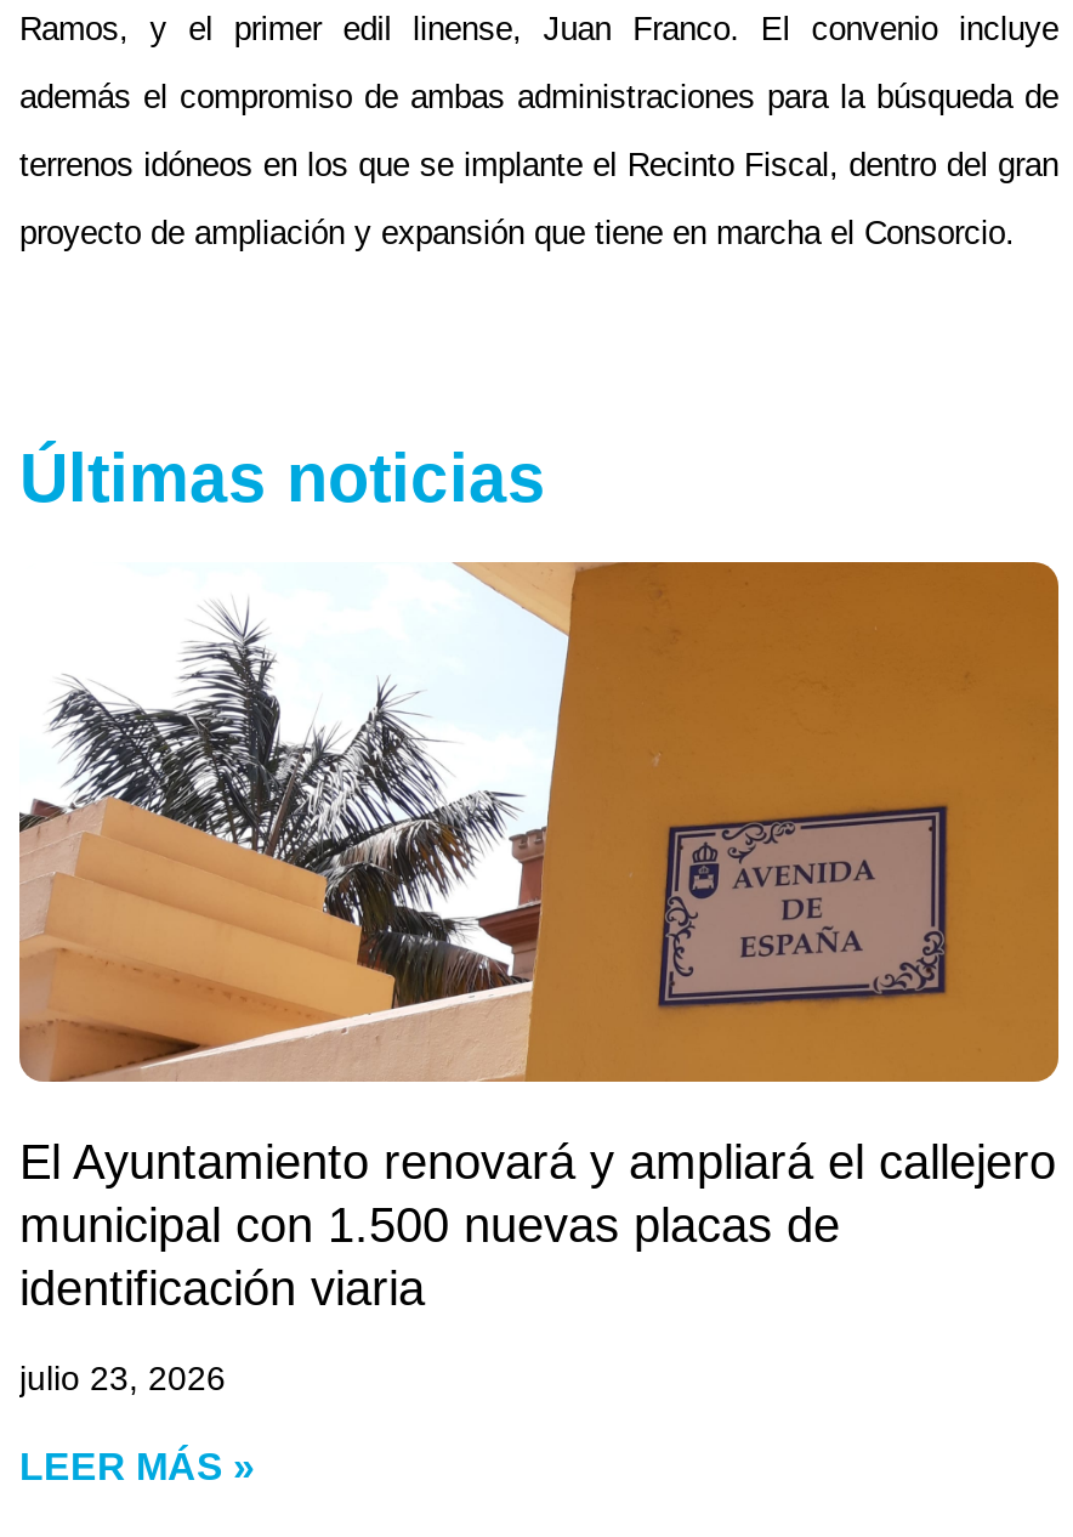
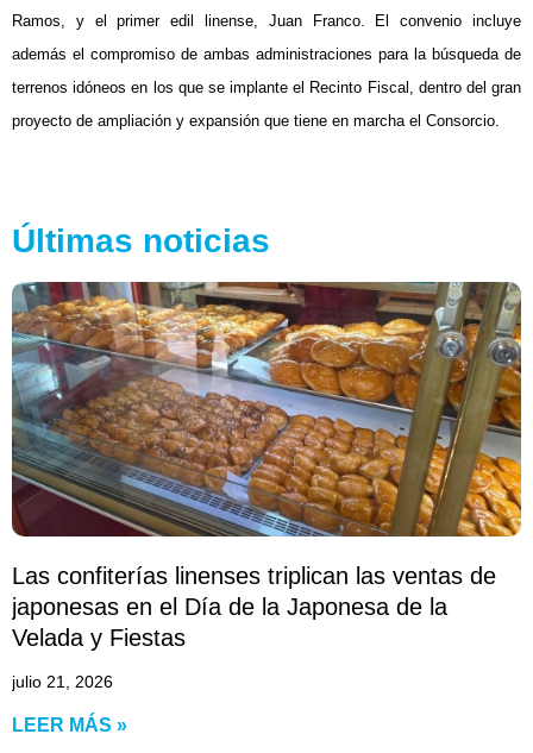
[17,560,1061,1316] [image] | El Ayuntamiento renovará y ampliará el callejero | municipal con 1.500 nuevas placas de | identificación viaria -> [11,281,522,651] [image] | Las confiterías linenses triplican las ventas de | japonesas en el Día de la Japonesa de la | Velada y Fiestas
[19,1360,226,1399] julio 23, 2026 -> [12,673,113,692] julio 21, 2026

